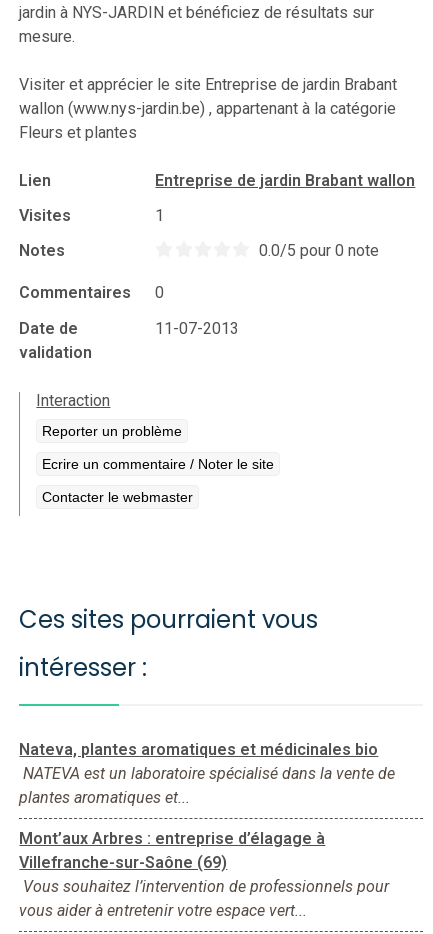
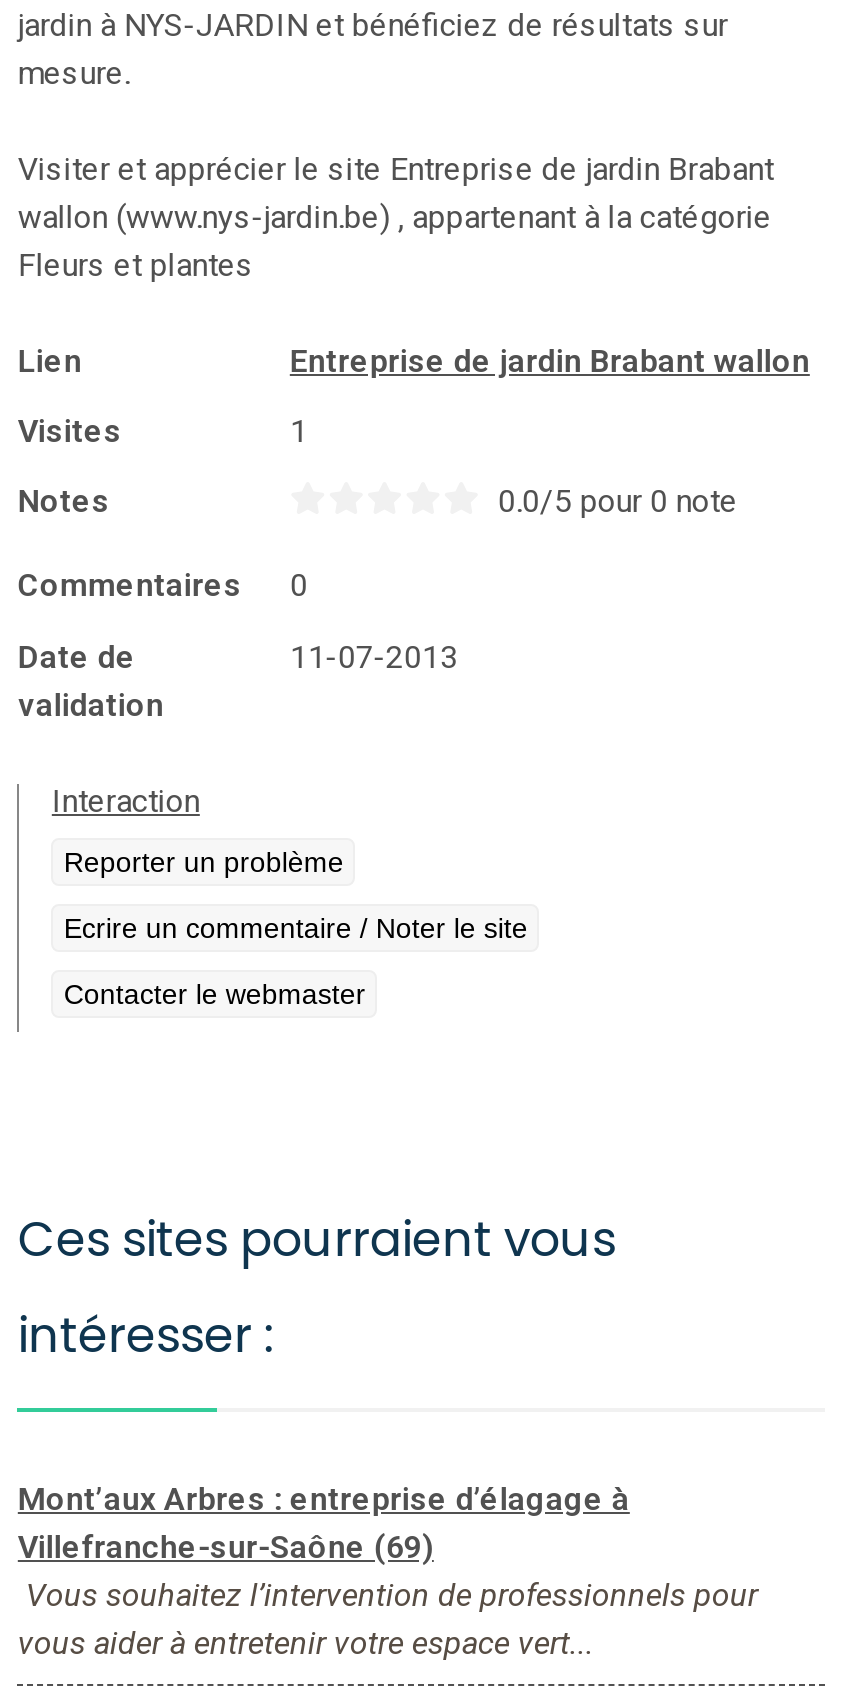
[19,740,395,807] Nateva, plantes aromatiques et médicinales bio | NATEVA est un laboratoire spécialisé dans la vente de | plantes aromatiques et... -> none

